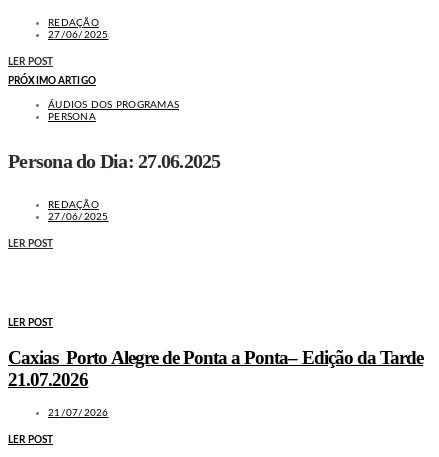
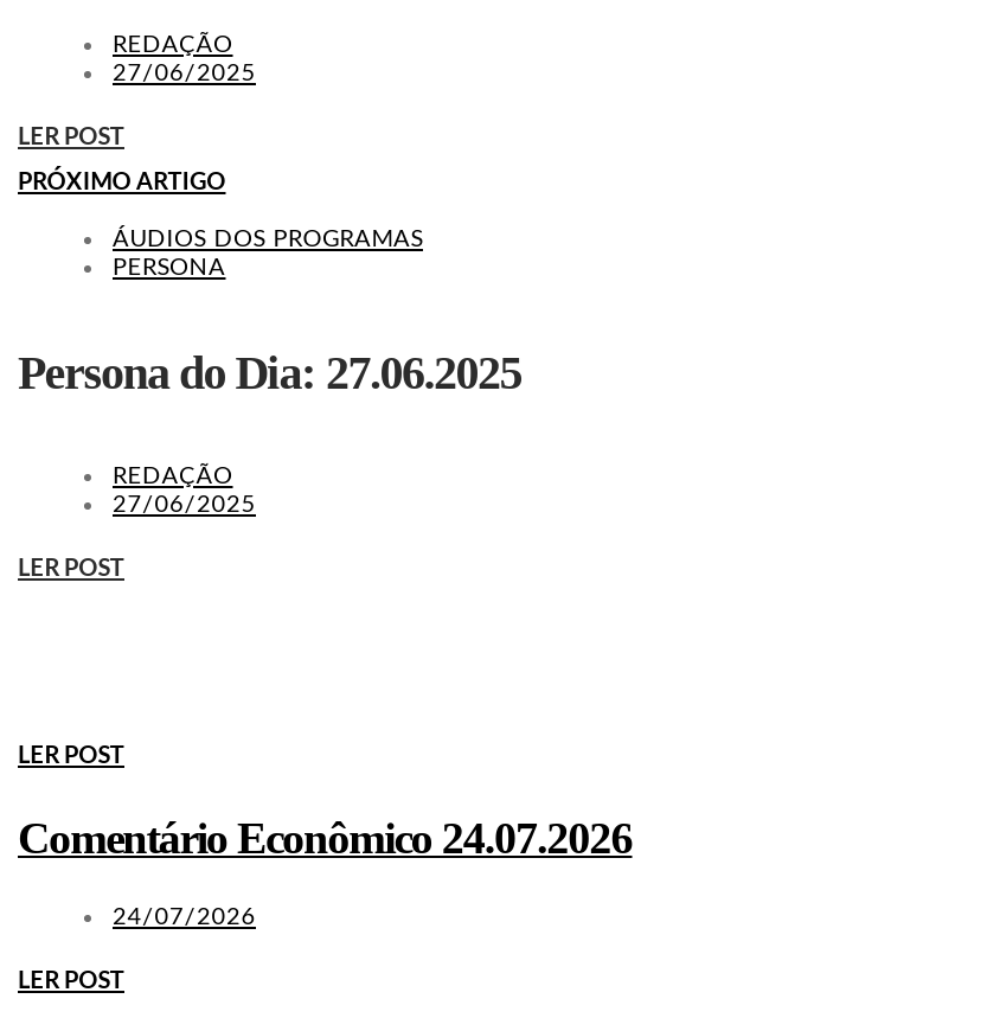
[8,347,423,390] Caxias Porto Alegre de Ponta a Ponta– Edição da Tarde | 21.07.2026 -> [18,813,632,862] Comentário Econômico 24.07.2026
[48,408,108,418] 21/07/2026 -> [113,905,256,928] 24/07/2026

